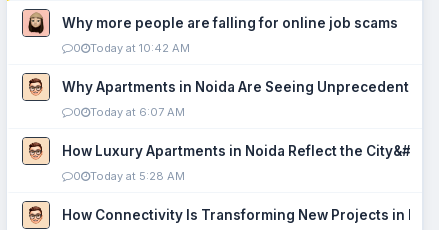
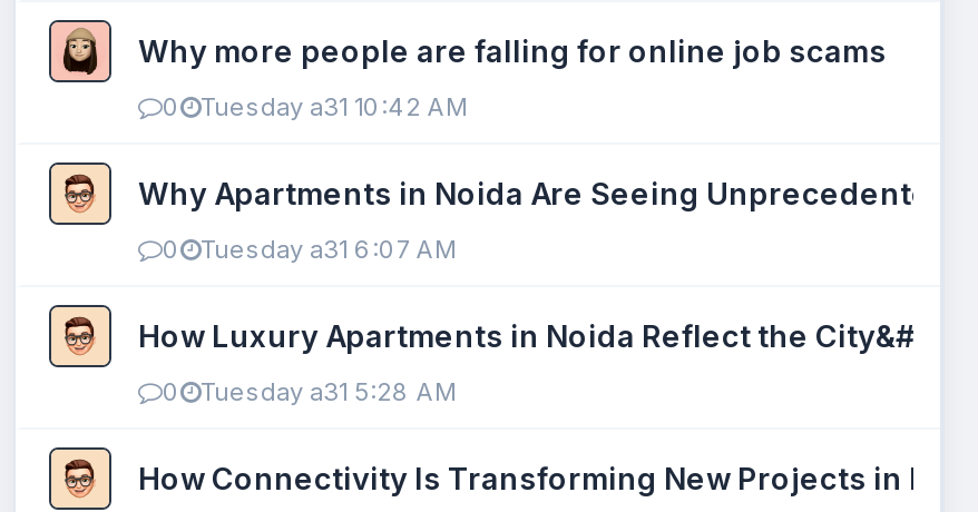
[73,41,190,55] 0 Today at 10:42 AM -> [163,91,468,122] 0 Tuesday a31 10:42 AM
[73,105,185,119] 0 Today at 6:07 AM -> [163,234,457,265] 0 Tuesday a31 6:07 AM
[73,169,185,183] 0 Today at 5:28 AM -> [163,376,457,407] 0 Tuesday a31 5:28 AM

